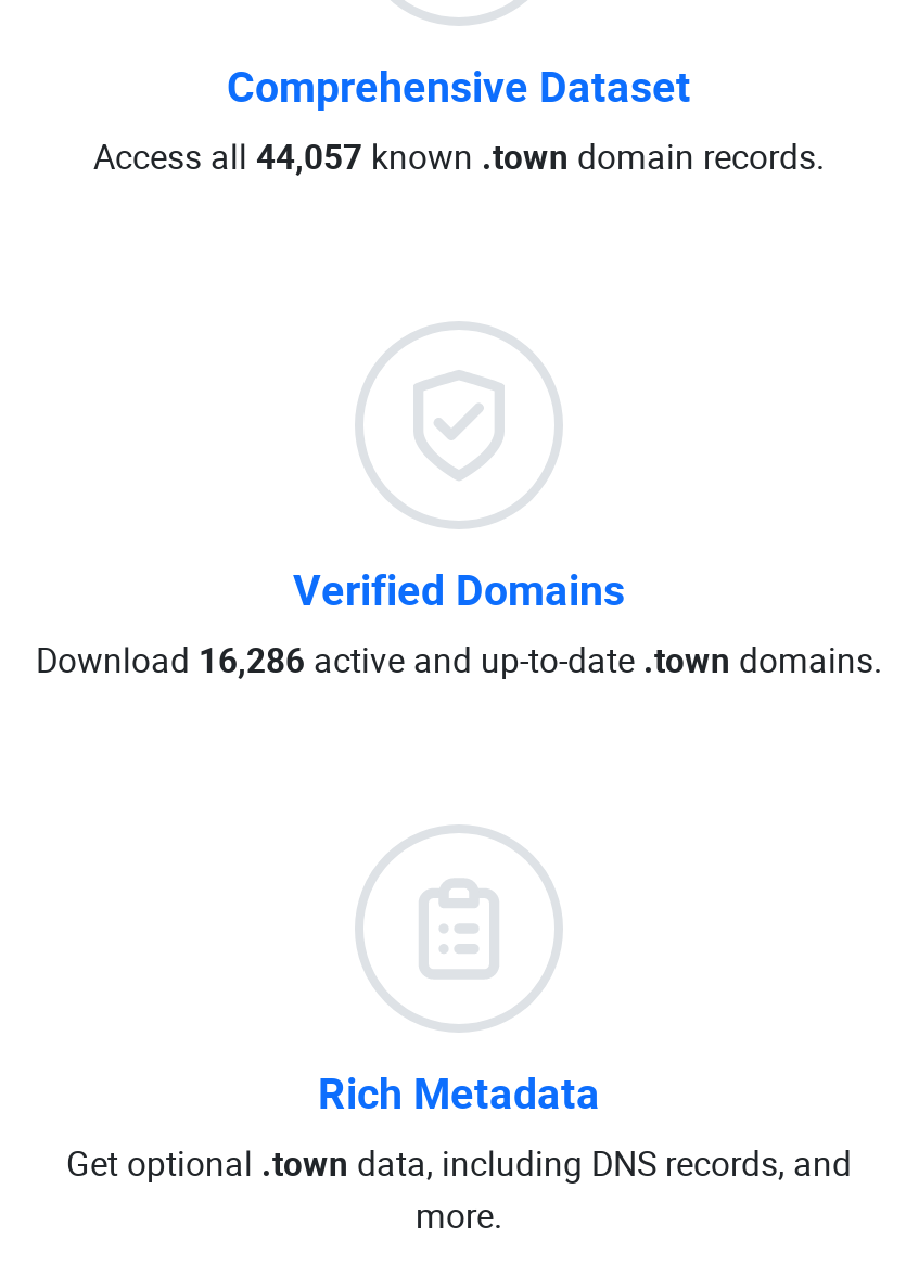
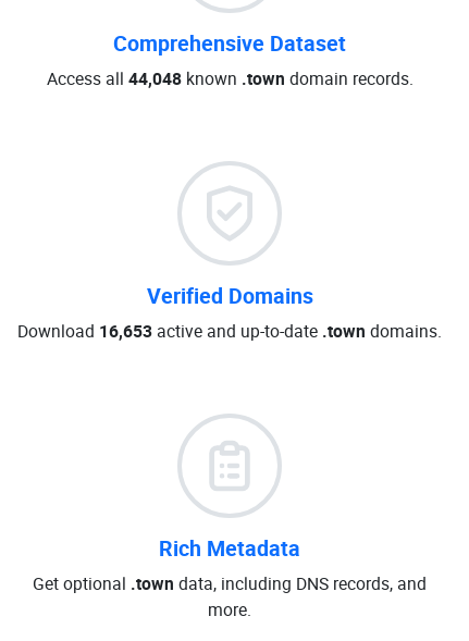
[93,132,825,180] Access all 44,057 known.town domain records. -> [46,66,413,90] Access all 44,048 known.town domain records.
[36,636,882,683] Download 16,286 active and up-to-date.town domains. -> [17,319,442,343] Download 16,653 active and up-to-date.town domains.

